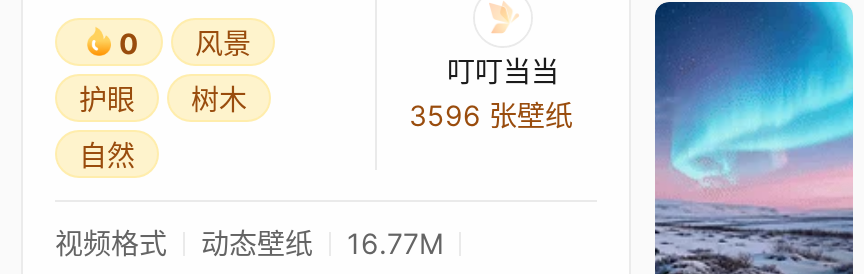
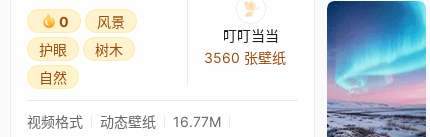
[409,97,573,131] 3596 张壁纸 -> [204,49,286,66] 3560 张壁纸

